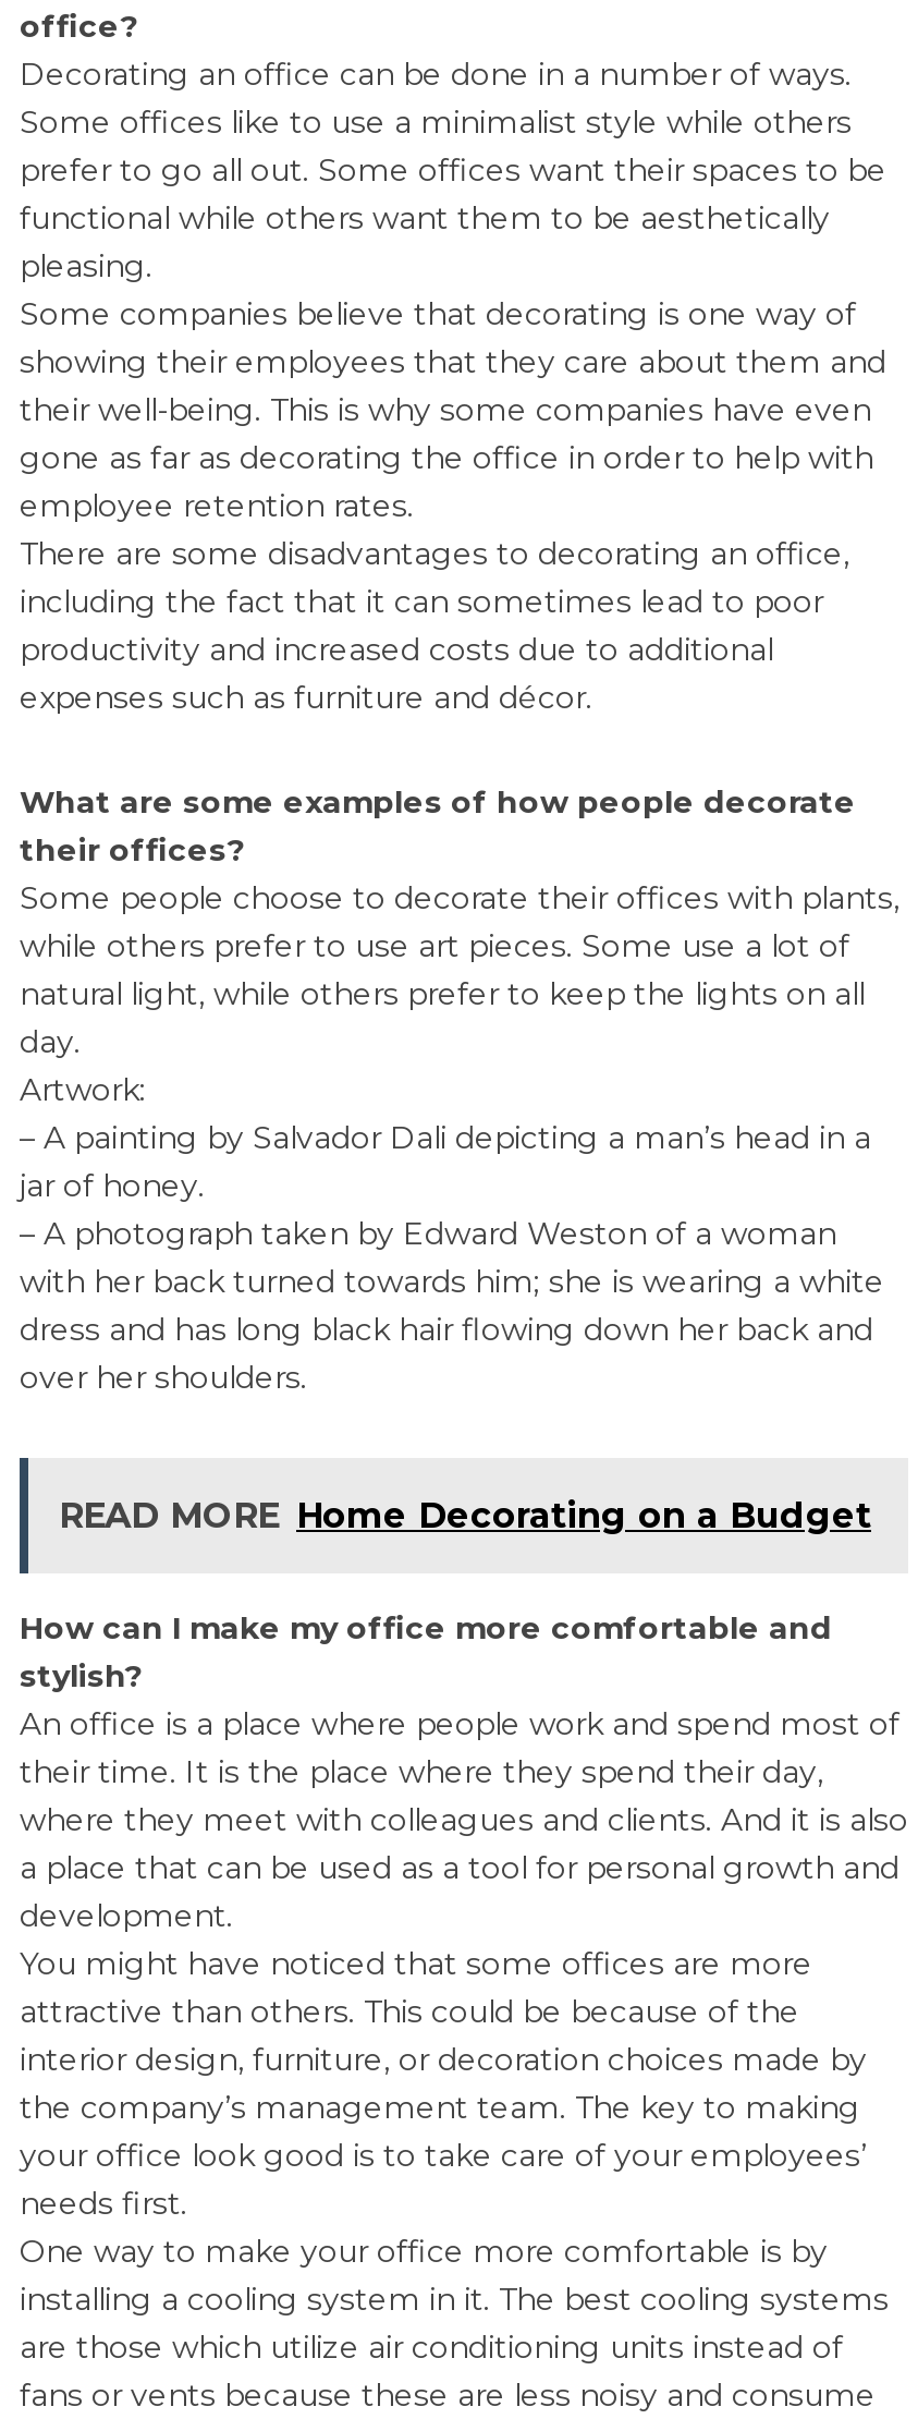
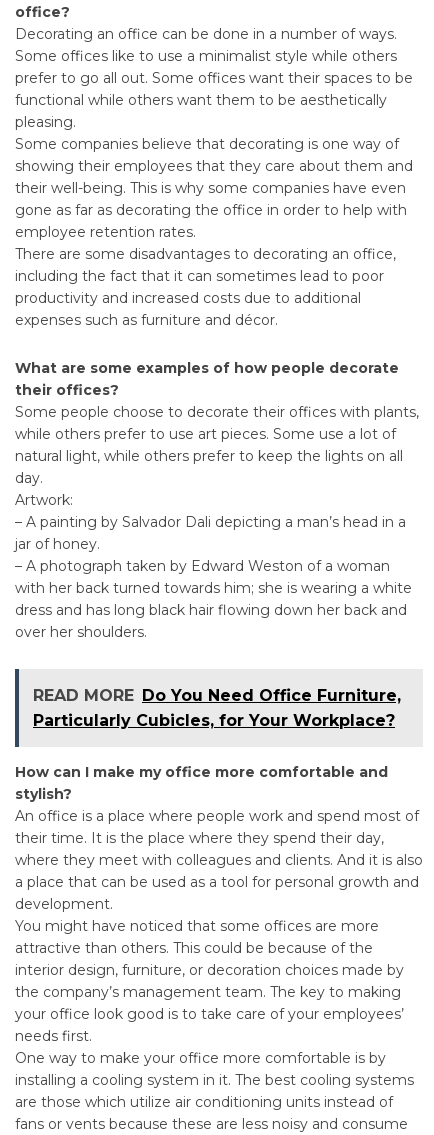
[59,1495,871,1536] READ MORE Home Decorating on a Budget -> [33,686,401,730] READ MORE Do You Need Office Furniture, | Particularly Cubicles, for Your Workplace?

